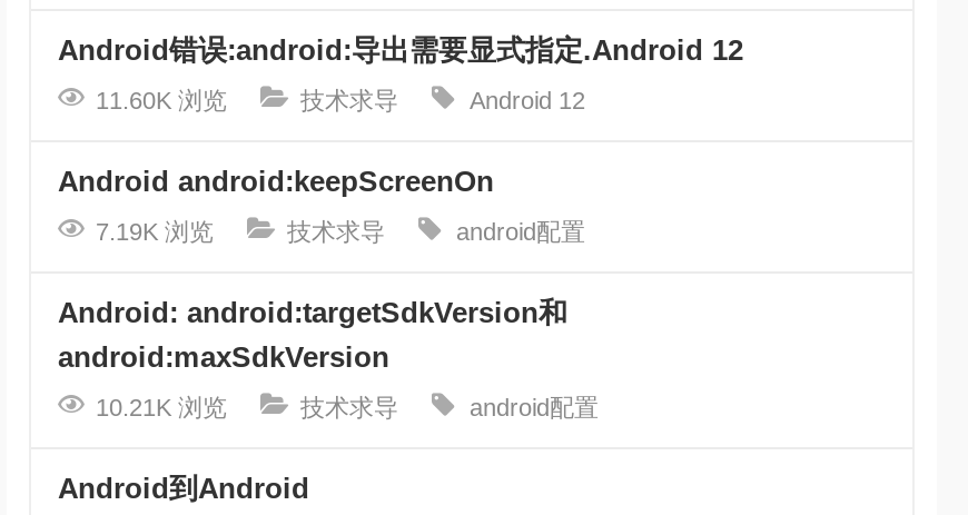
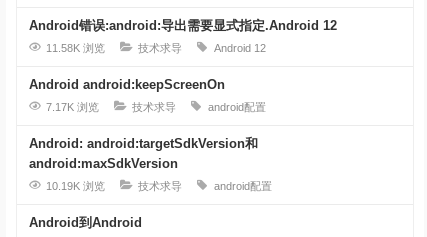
[96,87,227,113] 11.60K 浏览 -> [46,42,105,54] 11.58K 浏览
[96,218,214,245] 7.19K 浏览 -> [46,101,99,113] 7.17K 浏览
[96,394,227,420] 10.21K 浏览 -> [46,180,105,192] 10.19K 浏览

